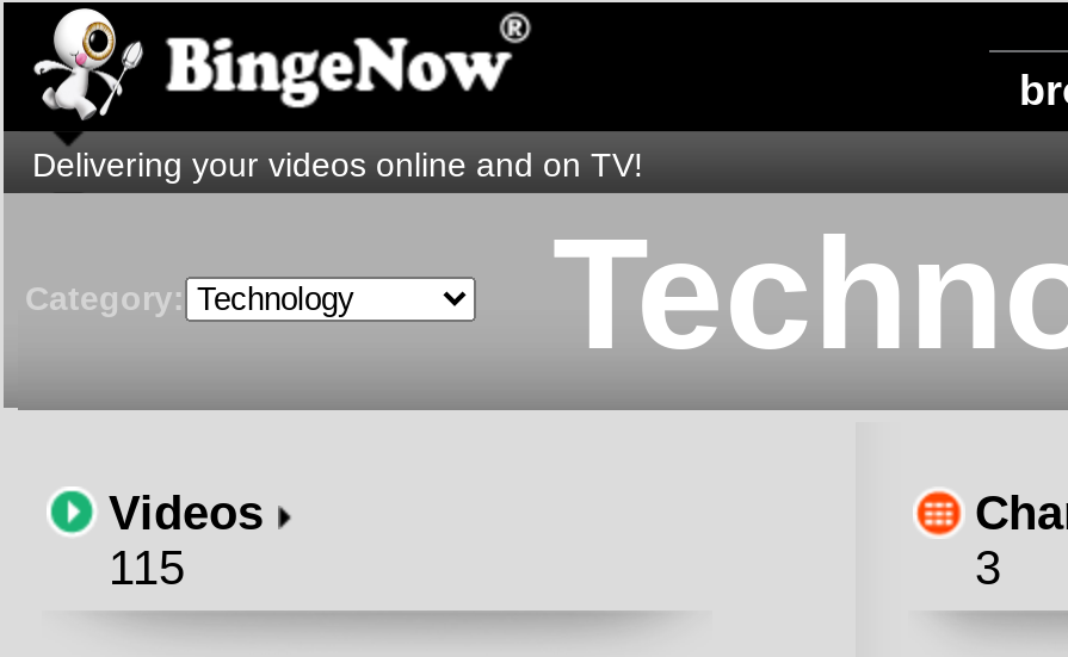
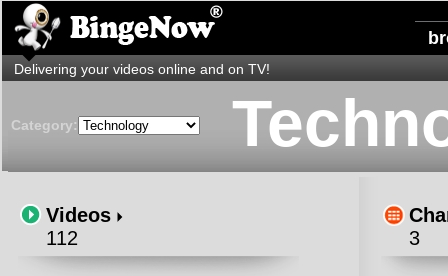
[109,541,185,594] 115 -> [46,227,78,249] 112

